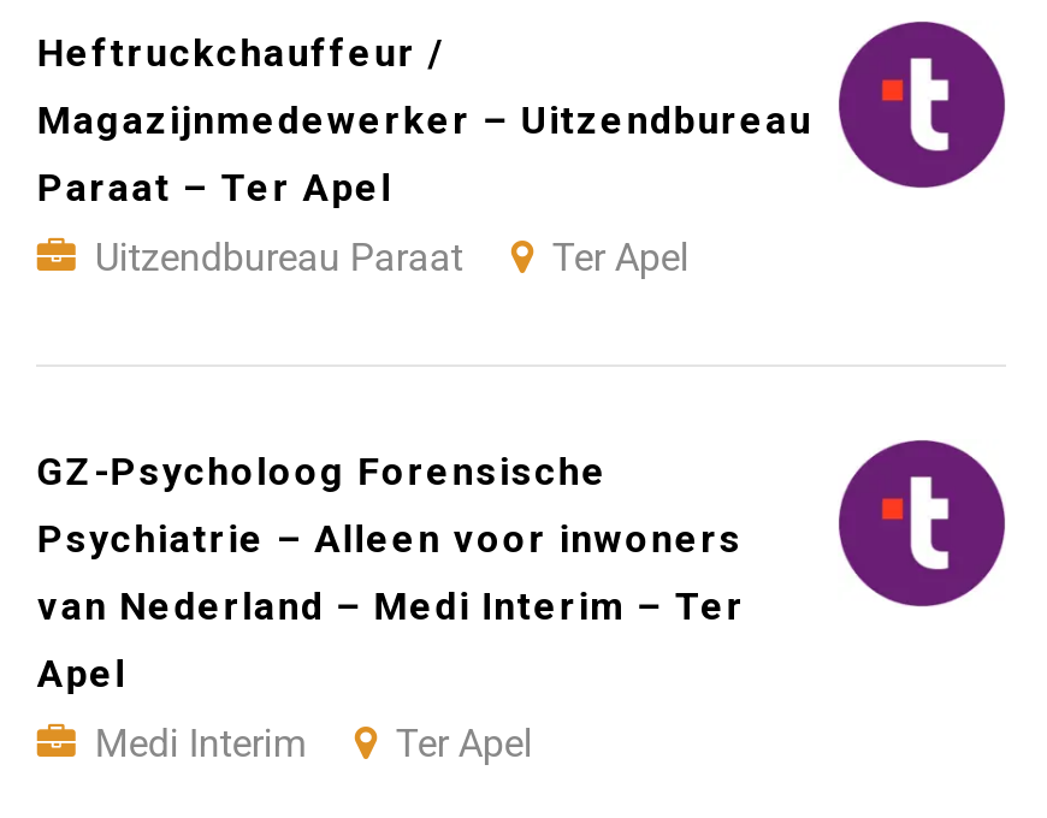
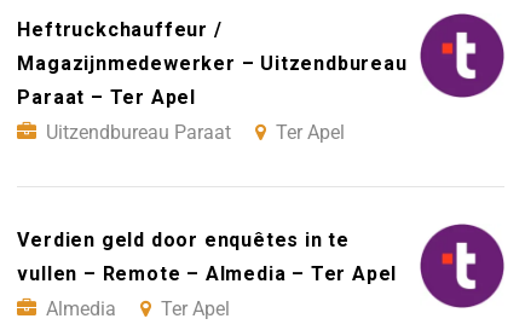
[37,449,745,766] GZ-Psycholoog Forensische | Psychiatrie – Alleen voor inwoners | van Nederland – Medi Interim – Ter | Apel | Medi Interim -> [17,228,397,320] Verdien geld door enquêtes in te | vullen – Remote – Almedia – Ter Apel | Almedia

